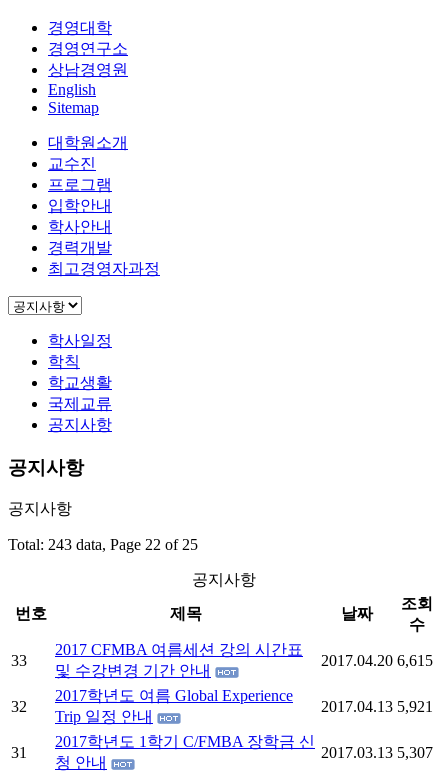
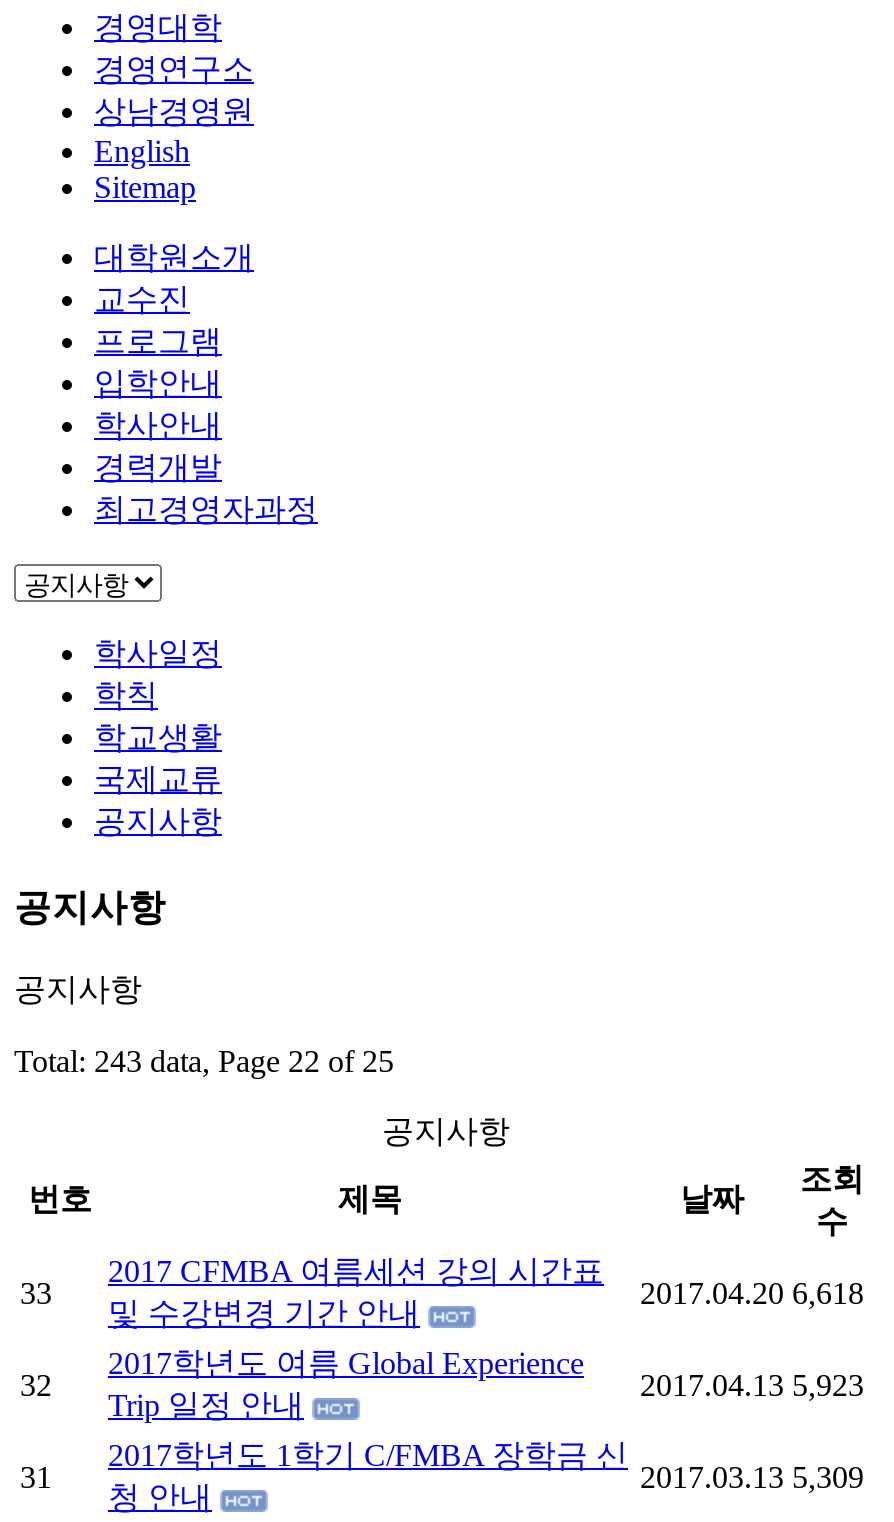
[321,652,433,669] 2017.04.20 6,615 -> [640,1277,864,1311] 2017.04.20 6,618
[321,698,433,715] 2017.04.13 5,921 -> [640,1369,864,1403] 2017.04.13 5,923
[321,744,433,761] 2017.03.13 5,307 -> [640,1461,864,1495] 2017.03.13 5,309

